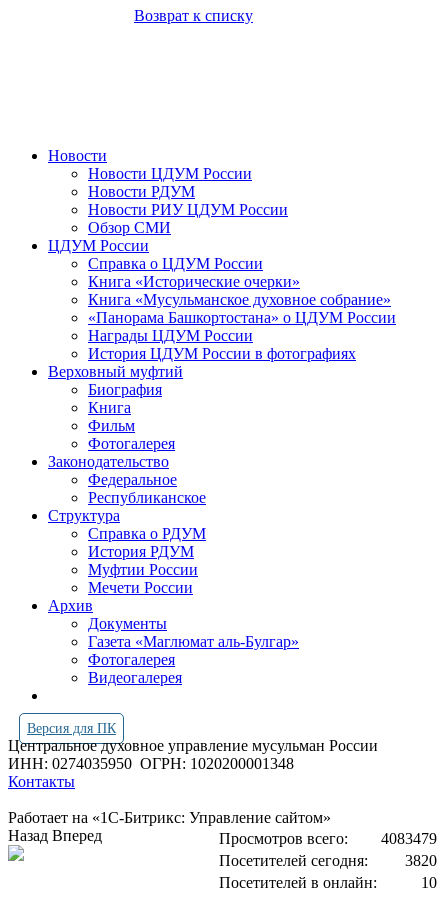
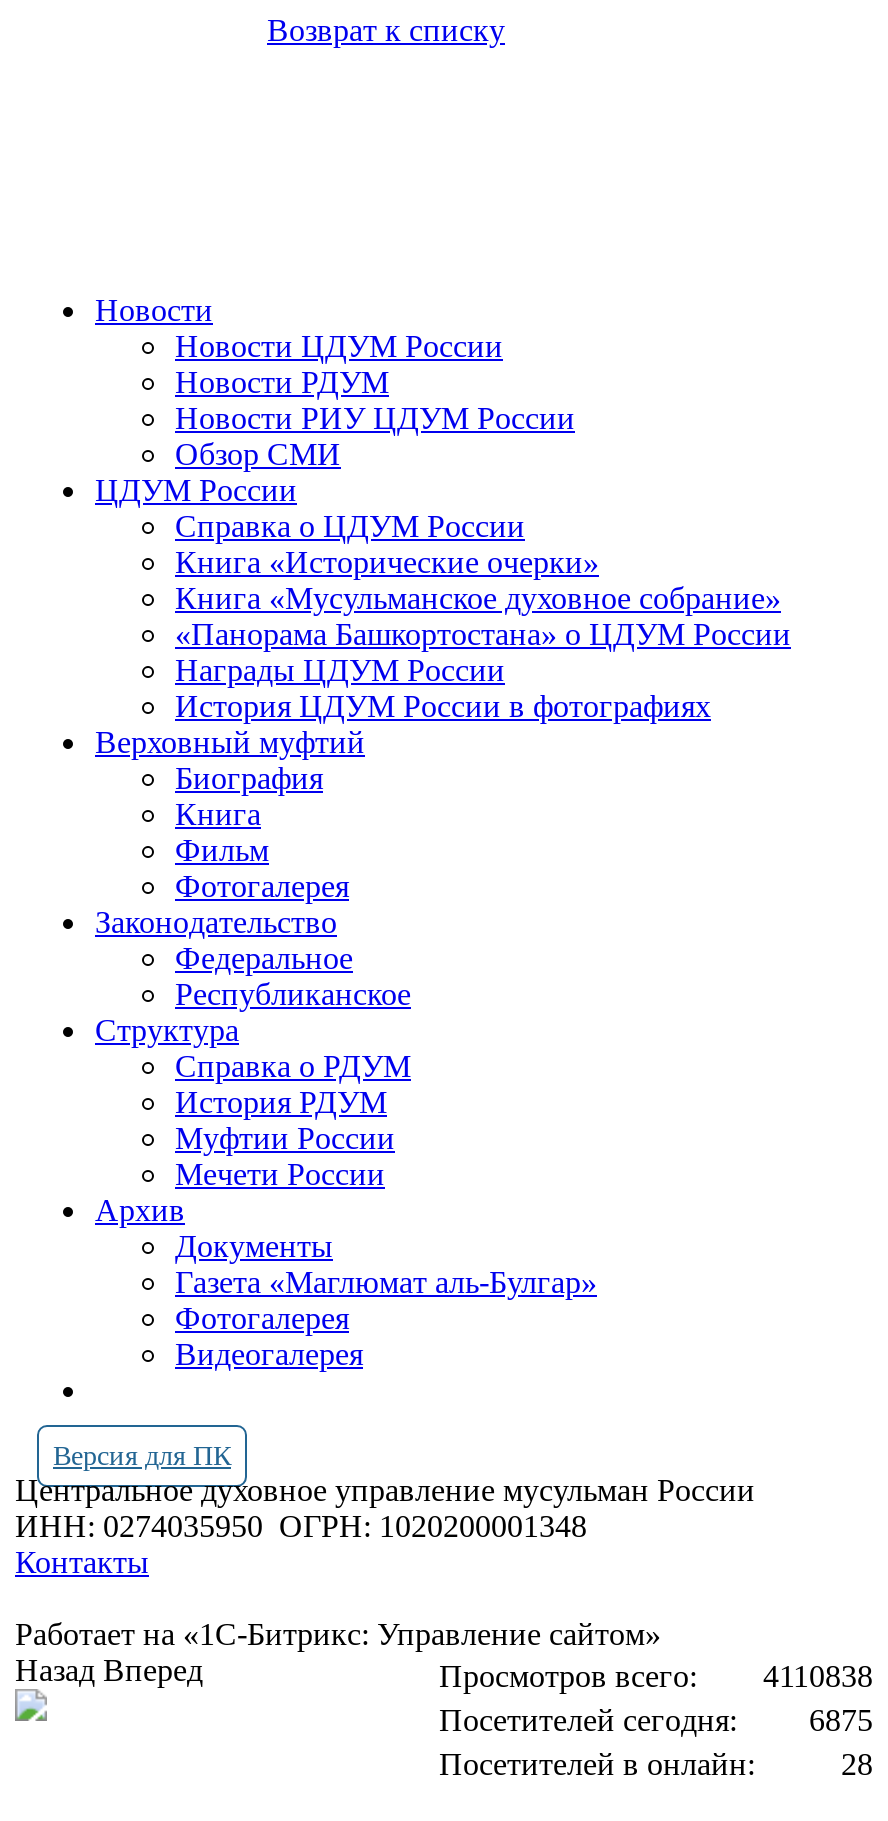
[219,830,437,847] Просмотров всего: 4083479 -> [439,1659,873,1693] Просмотров всего: 4110838
[405,852,437,869] 3820 -> [809,1703,873,1737] 6875
[421,874,437,891] 10 -> [841,1747,873,1781] 28

